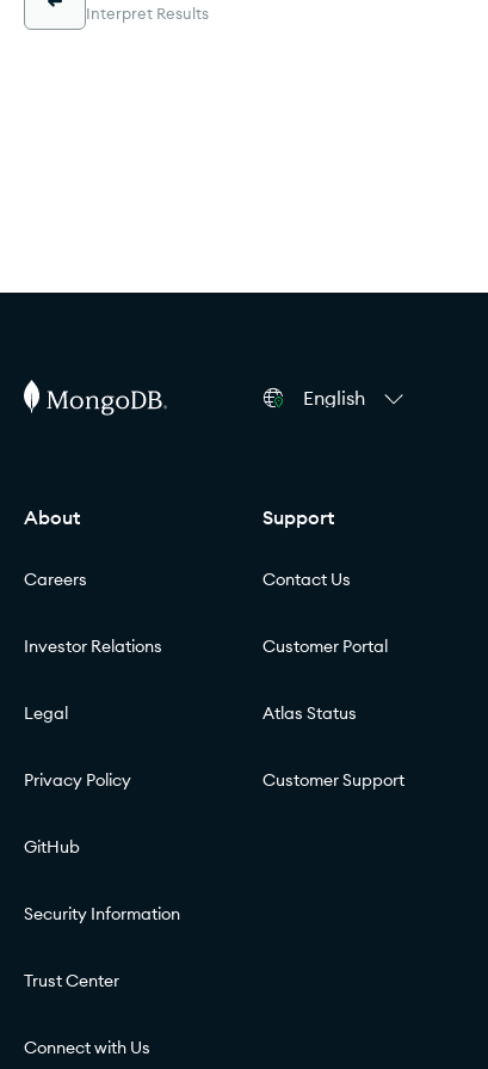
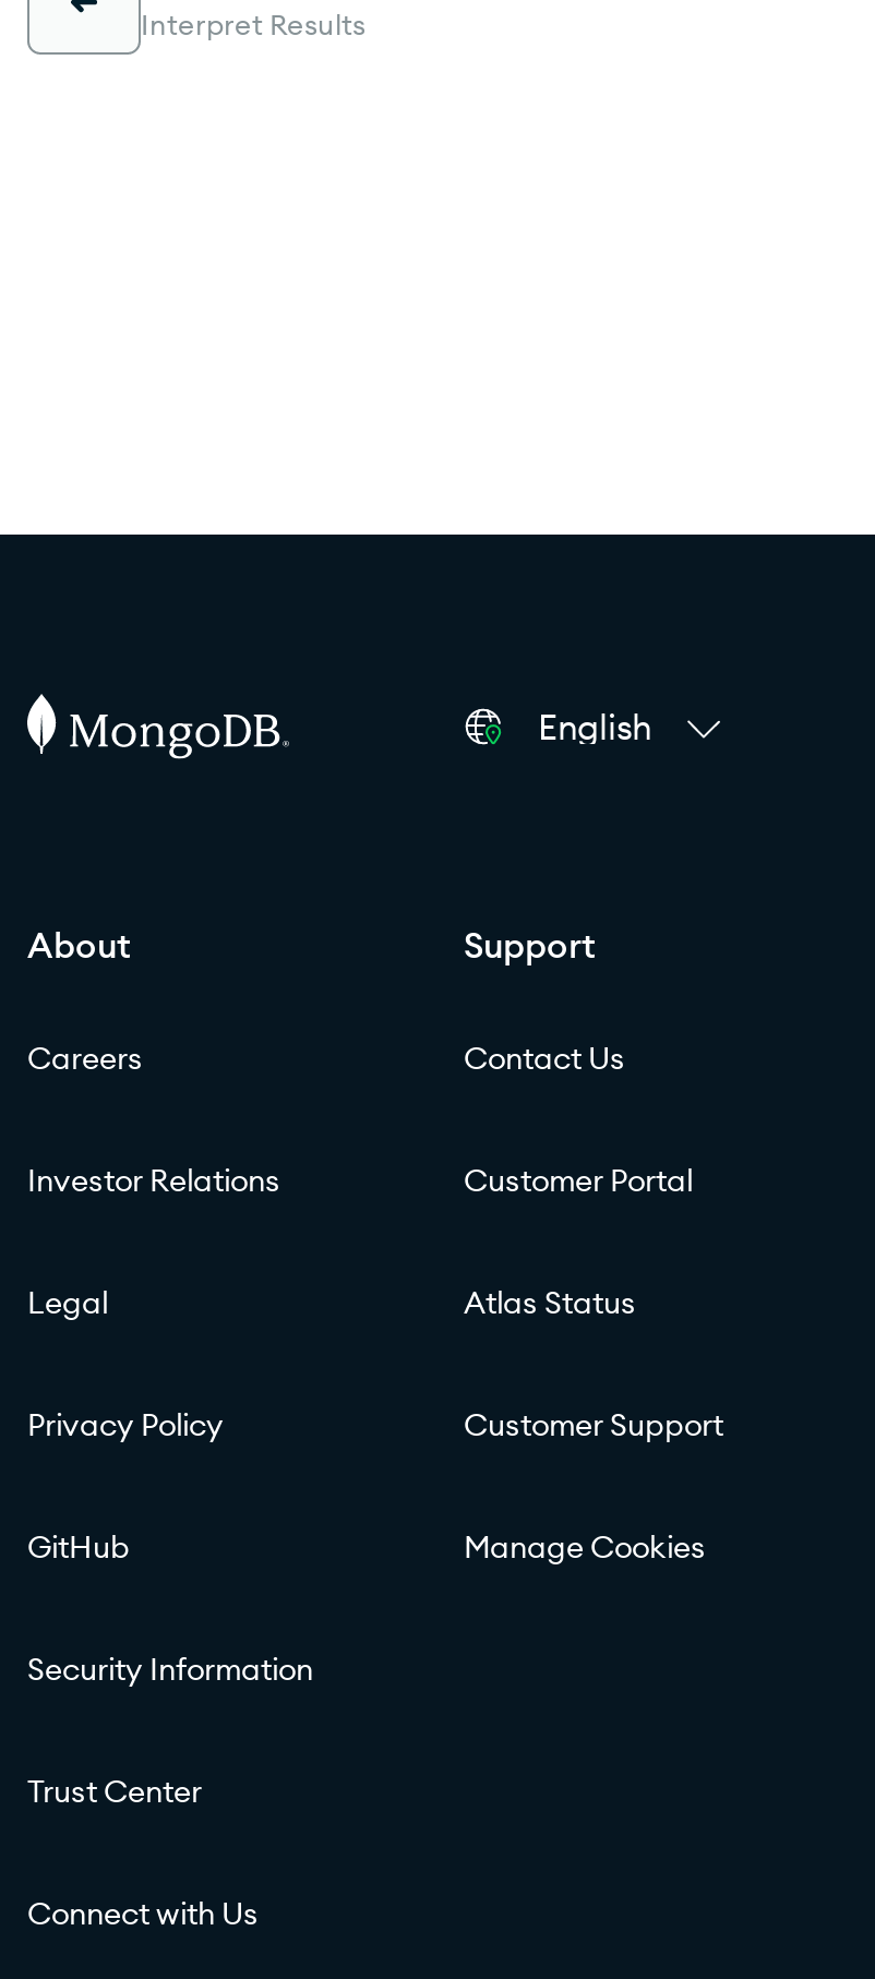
none -> [464,1527,706,1567] Manage Cookies

